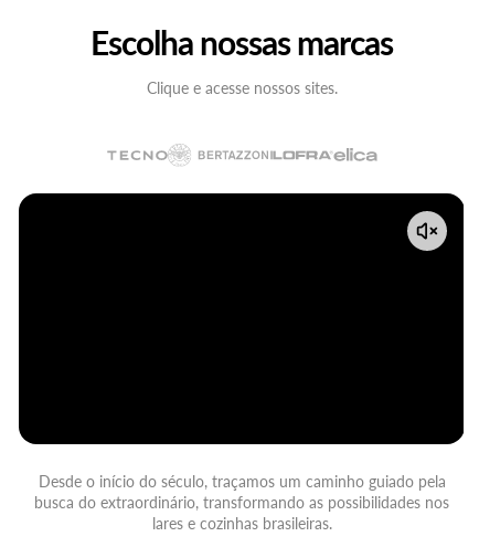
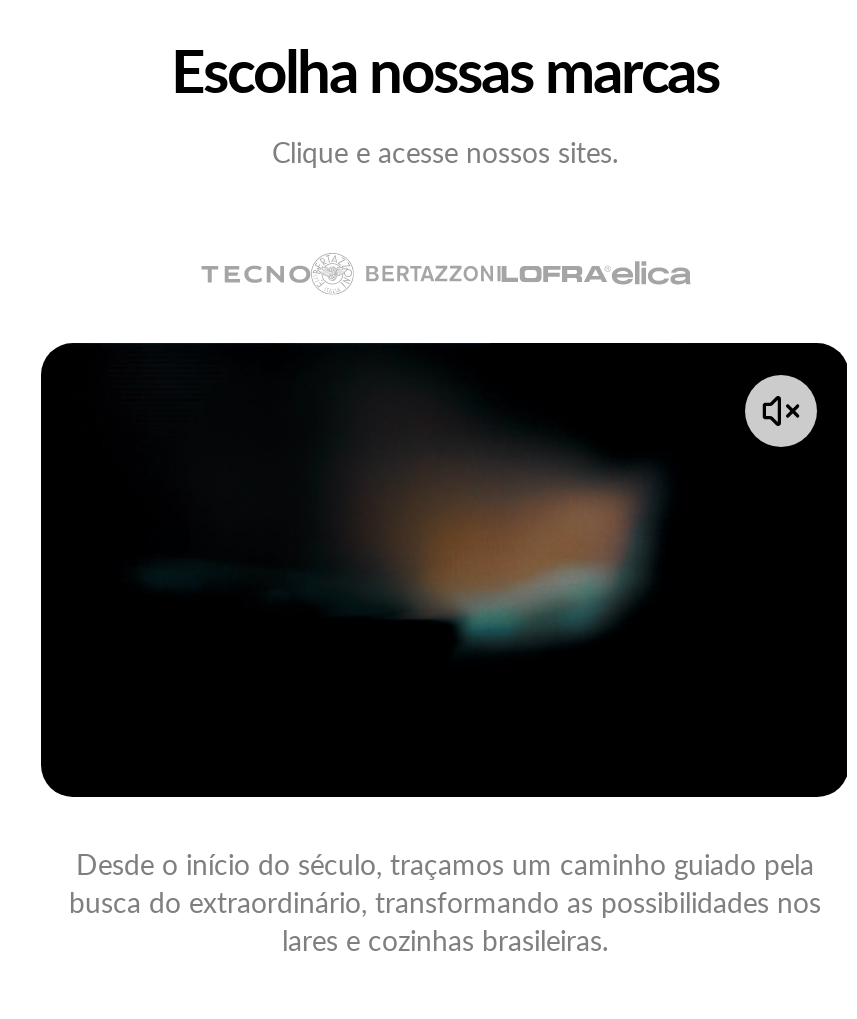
none -> [353,431,655,647] [image]

